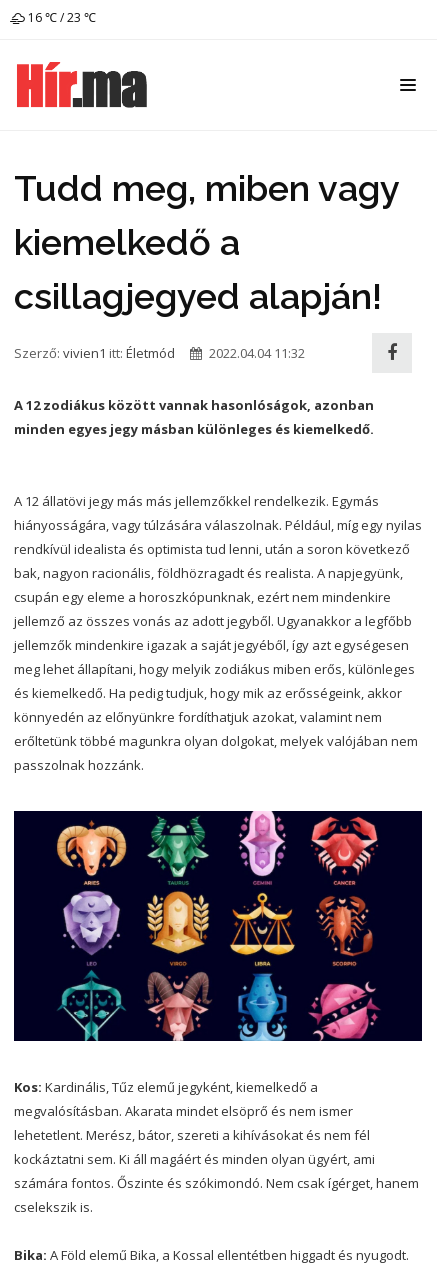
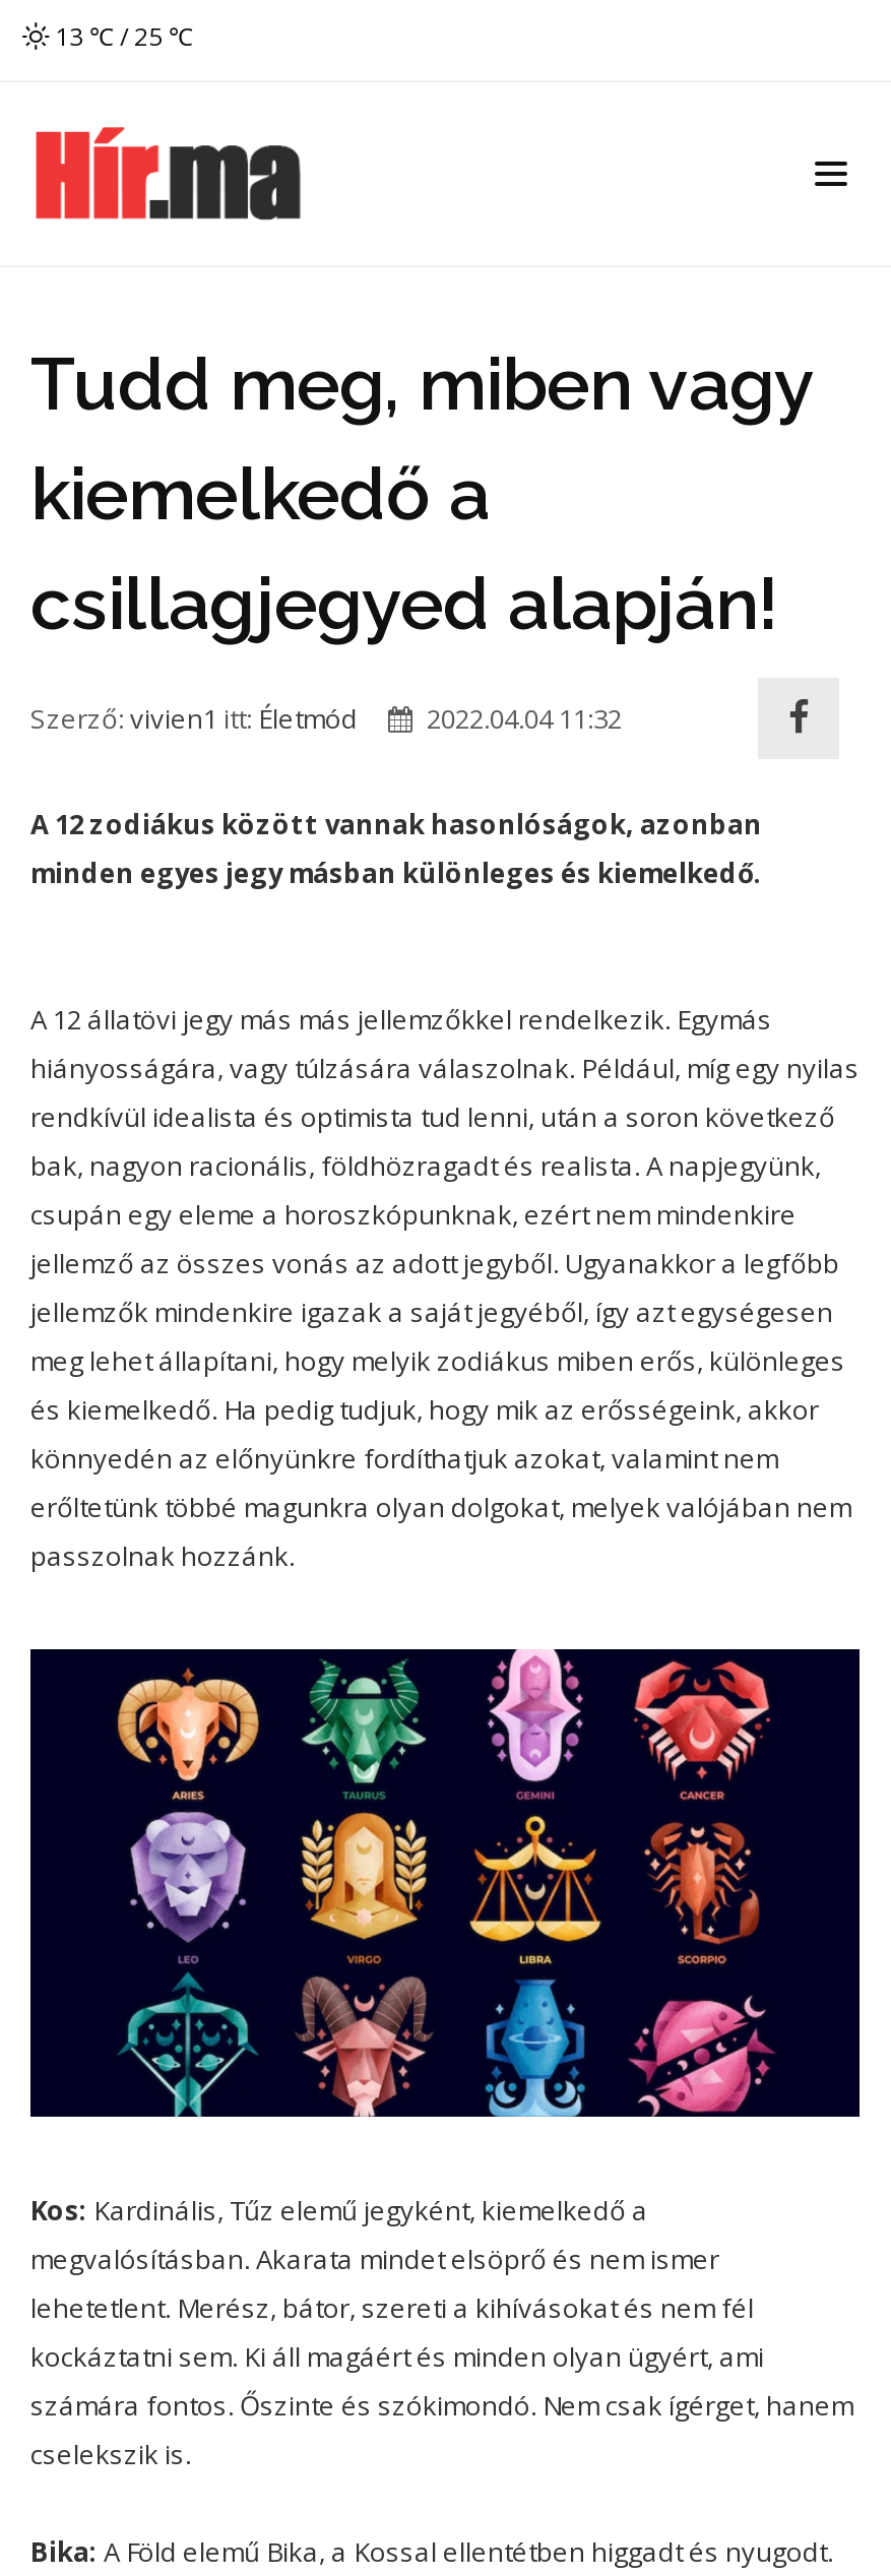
[25,9,96,26] 16 ℃ / 23 ℃ -> [49,19,193,54] 13 ℃ / 25 ℃

